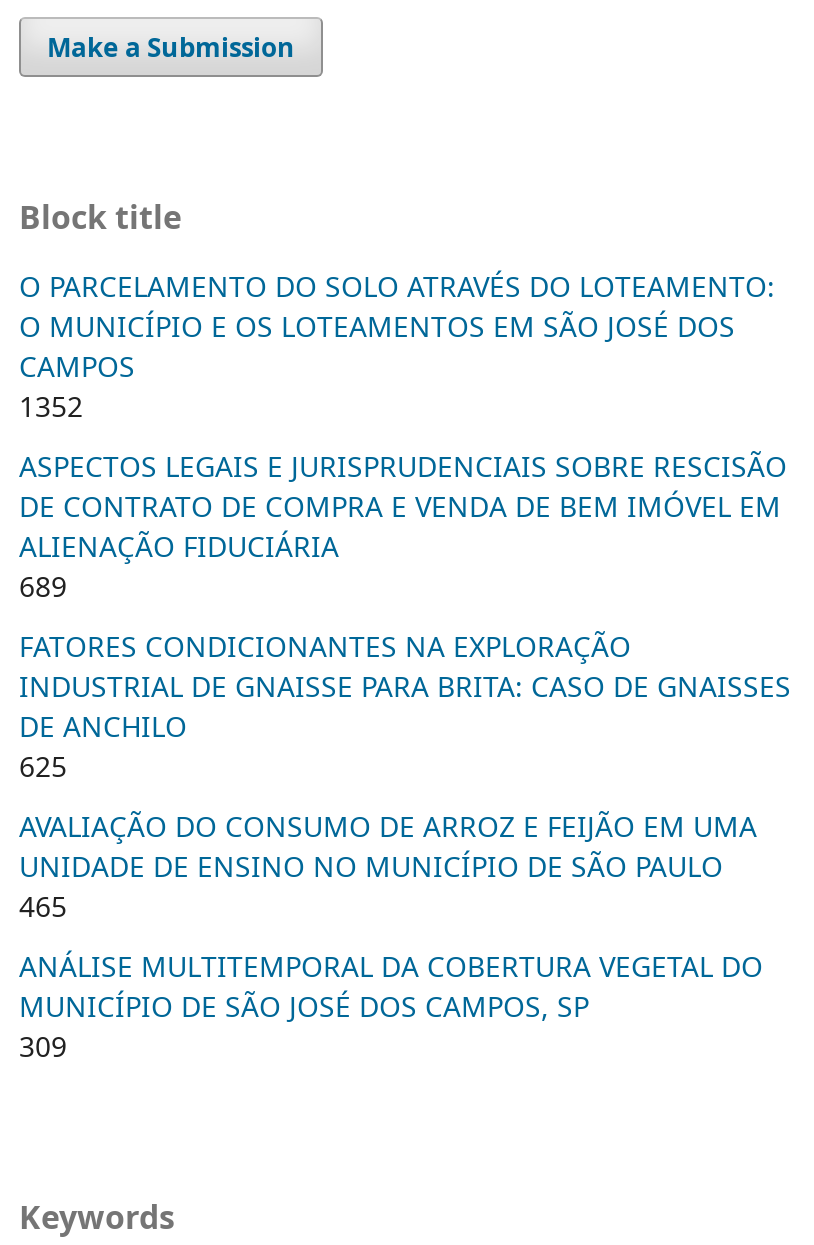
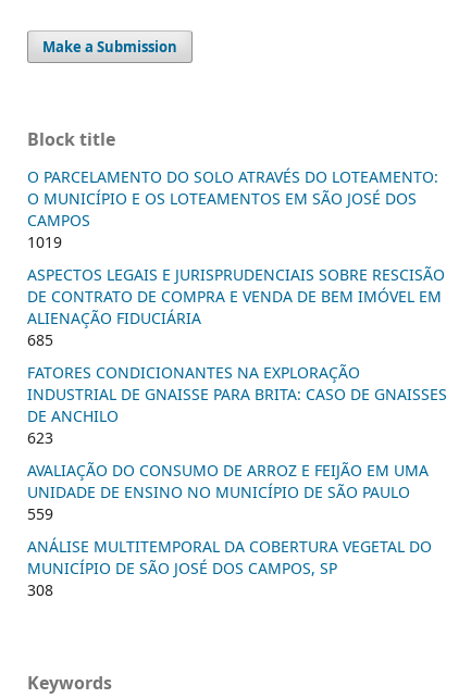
[19,387,83,425] 1352 -> [27,232,62,252] 1019
[19,567,67,605] 689 -> [27,330,53,350] 685
[19,747,67,785] 625 -> [27,427,53,448] 623
[19,887,67,925] 465 -> [27,503,53,524] 559
[19,1027,67,1065] 309 -> [27,580,53,600] 308

